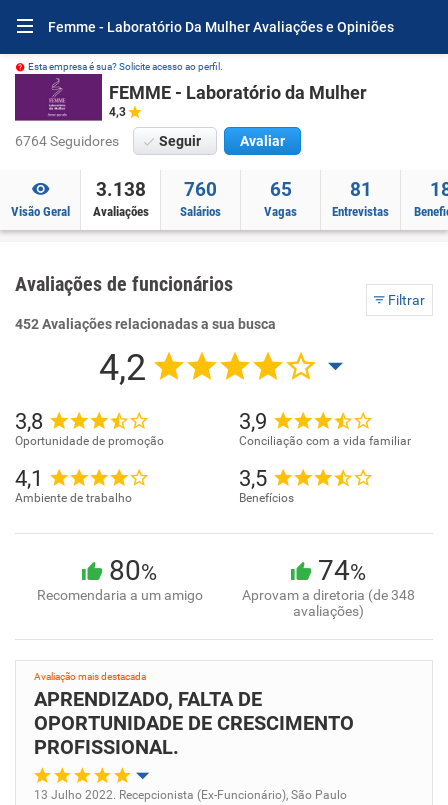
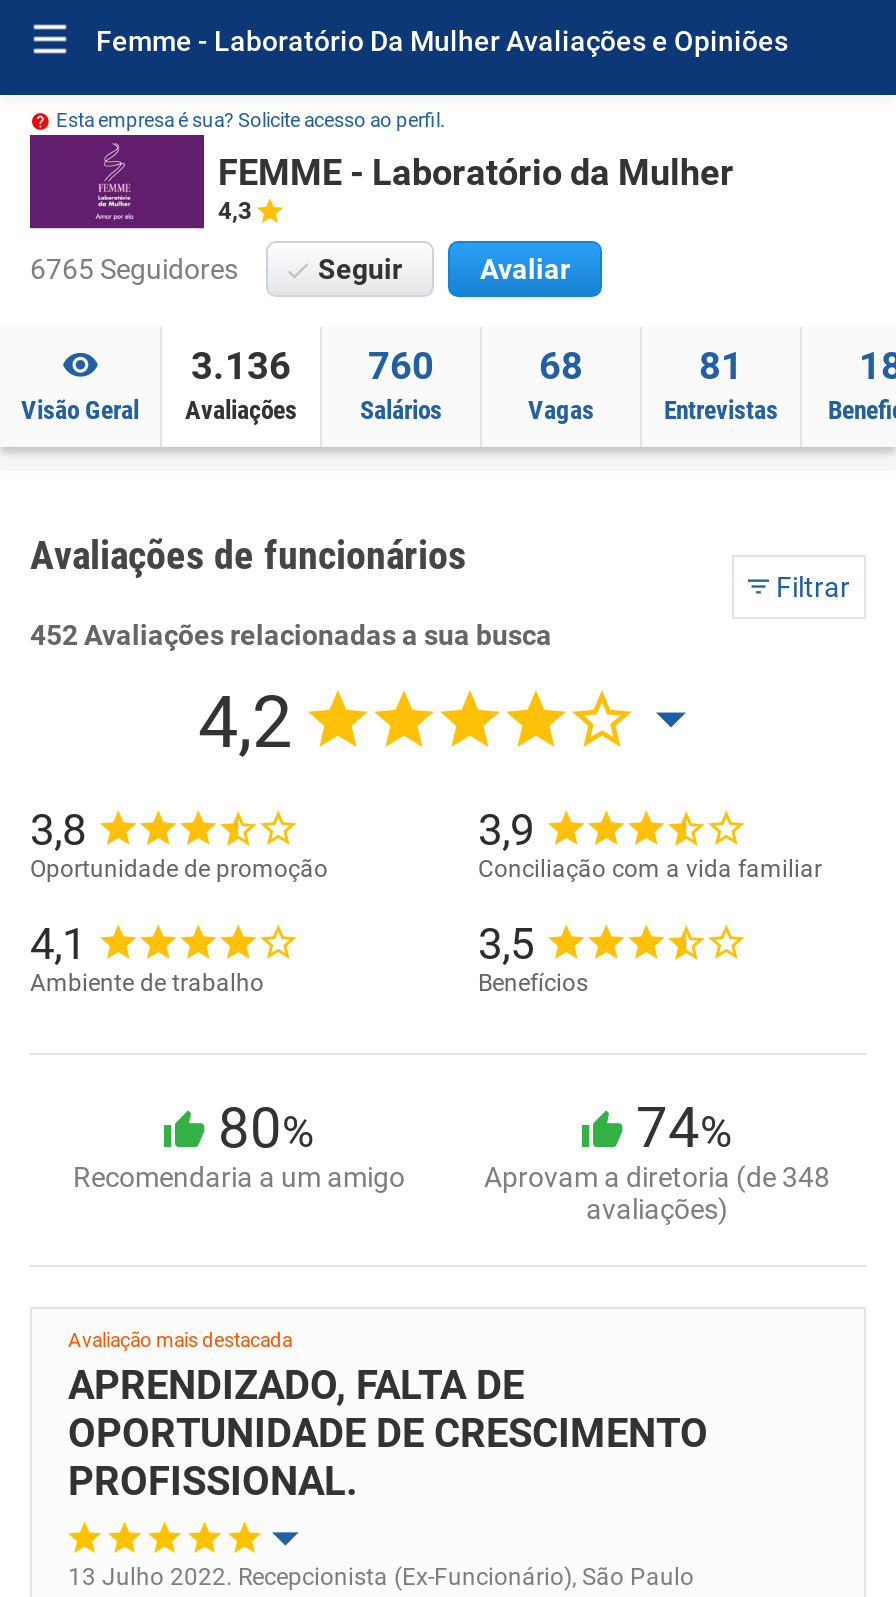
[15,133,119,149] 6764 Seguidores -> [30,253,238,285] 6765 Seguidores
[95,178,217,201] 3.138 760 -> [191,343,434,389] 3.136 760
[269,178,291,201] 65 -> [539,343,583,389] 68

